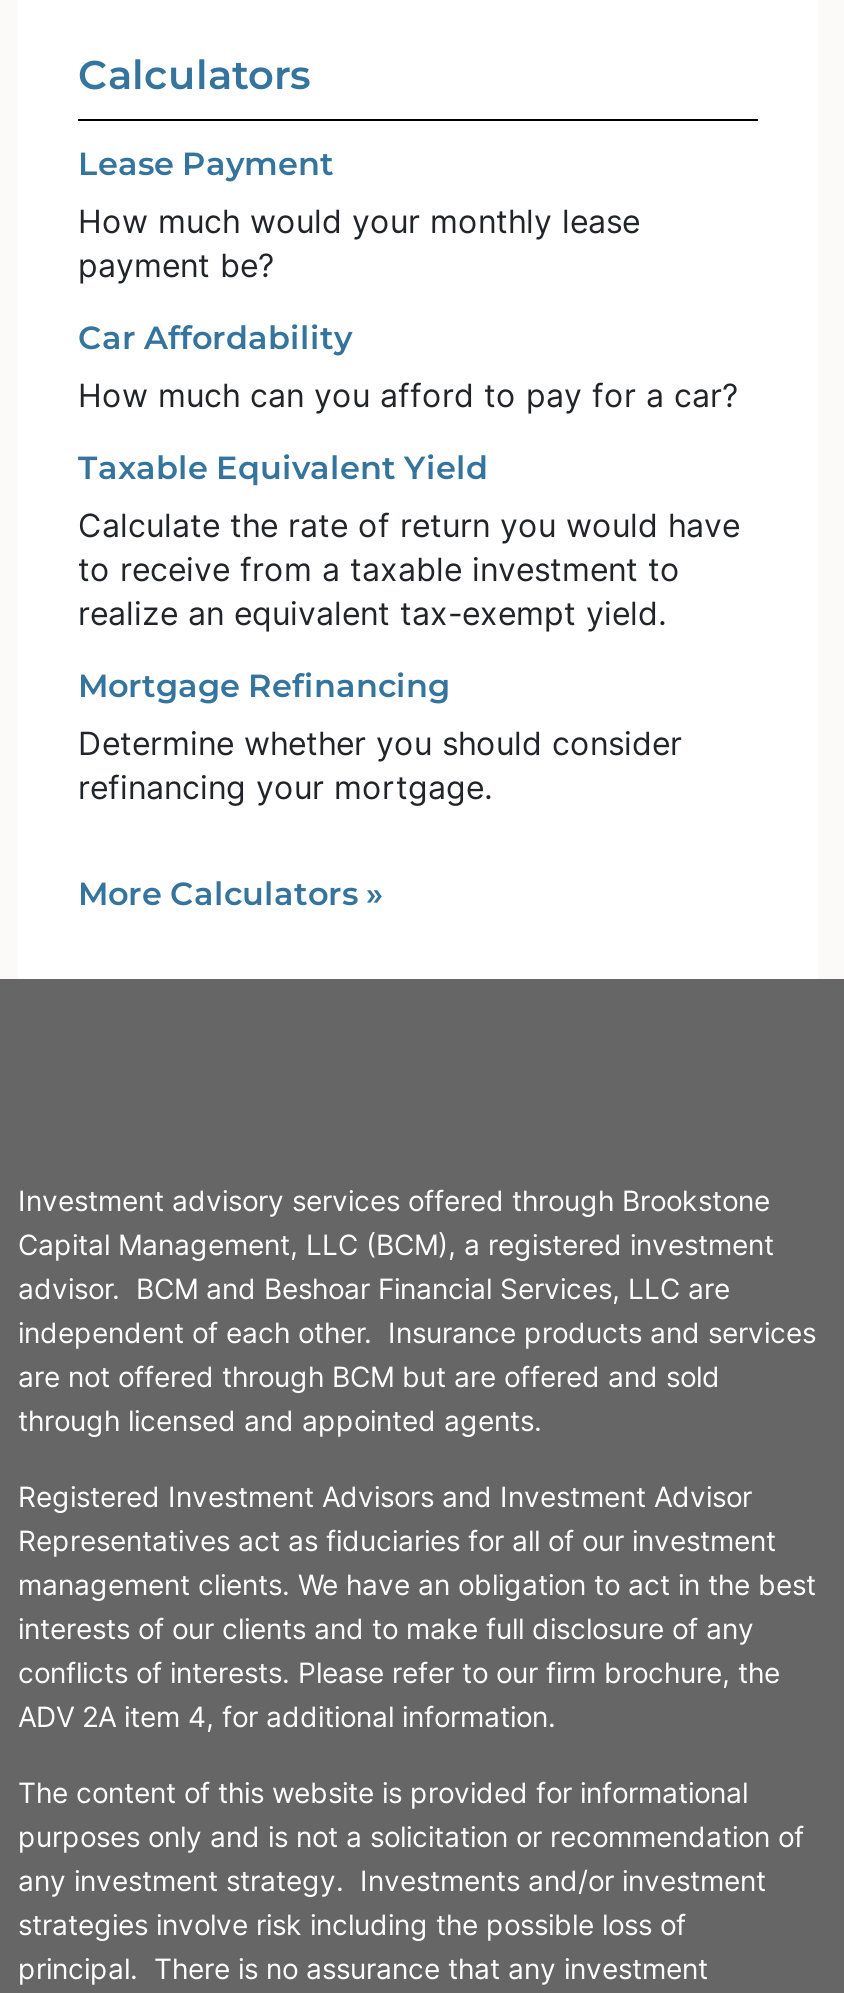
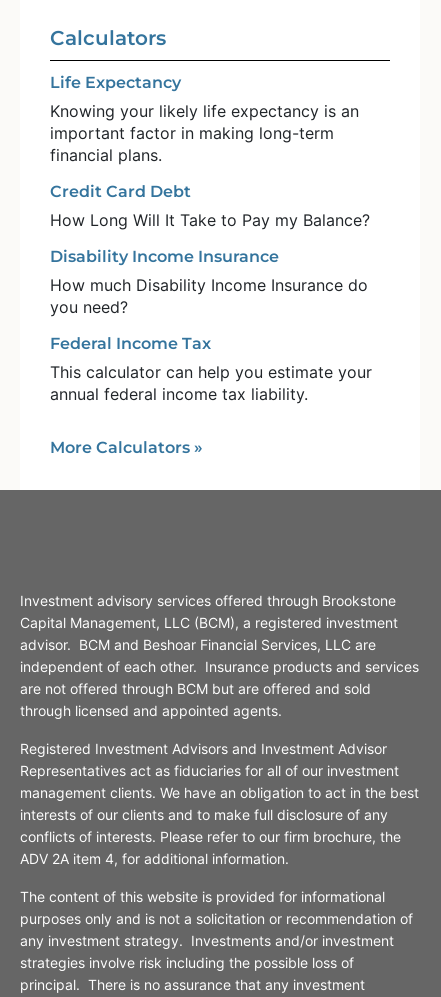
[78,146,640,286] Lease Payment | How much would your monthly lease | payment be? -> [50,73,359,165] Life Expectancy | Knowing your likely life expectancy is an | important factor in making long-term | financial plans.
[78,320,738,416] Car Affordability | How much can you afford to pay for a car? -> [50,182,370,230] Credit Card Debt | How Long Will It Take to Pay my Balance?
[78,450,740,634] Taxable Equivalent Yield | Calculate the rate of return you would have | to receive from a taxable investment to | realize an equivalent tax-exempt yield. -> [50,247,368,317] Disability Income Insurance | How much Disability Income Insurance do | you need?
[78,668,682,808] Mortgage Refinancing | Determine whether you should consider | refinancing your mortgage. -> [50,334,372,404] Federal Income Tax | This calculator can help you estimate your | annual federal income tax liability.

